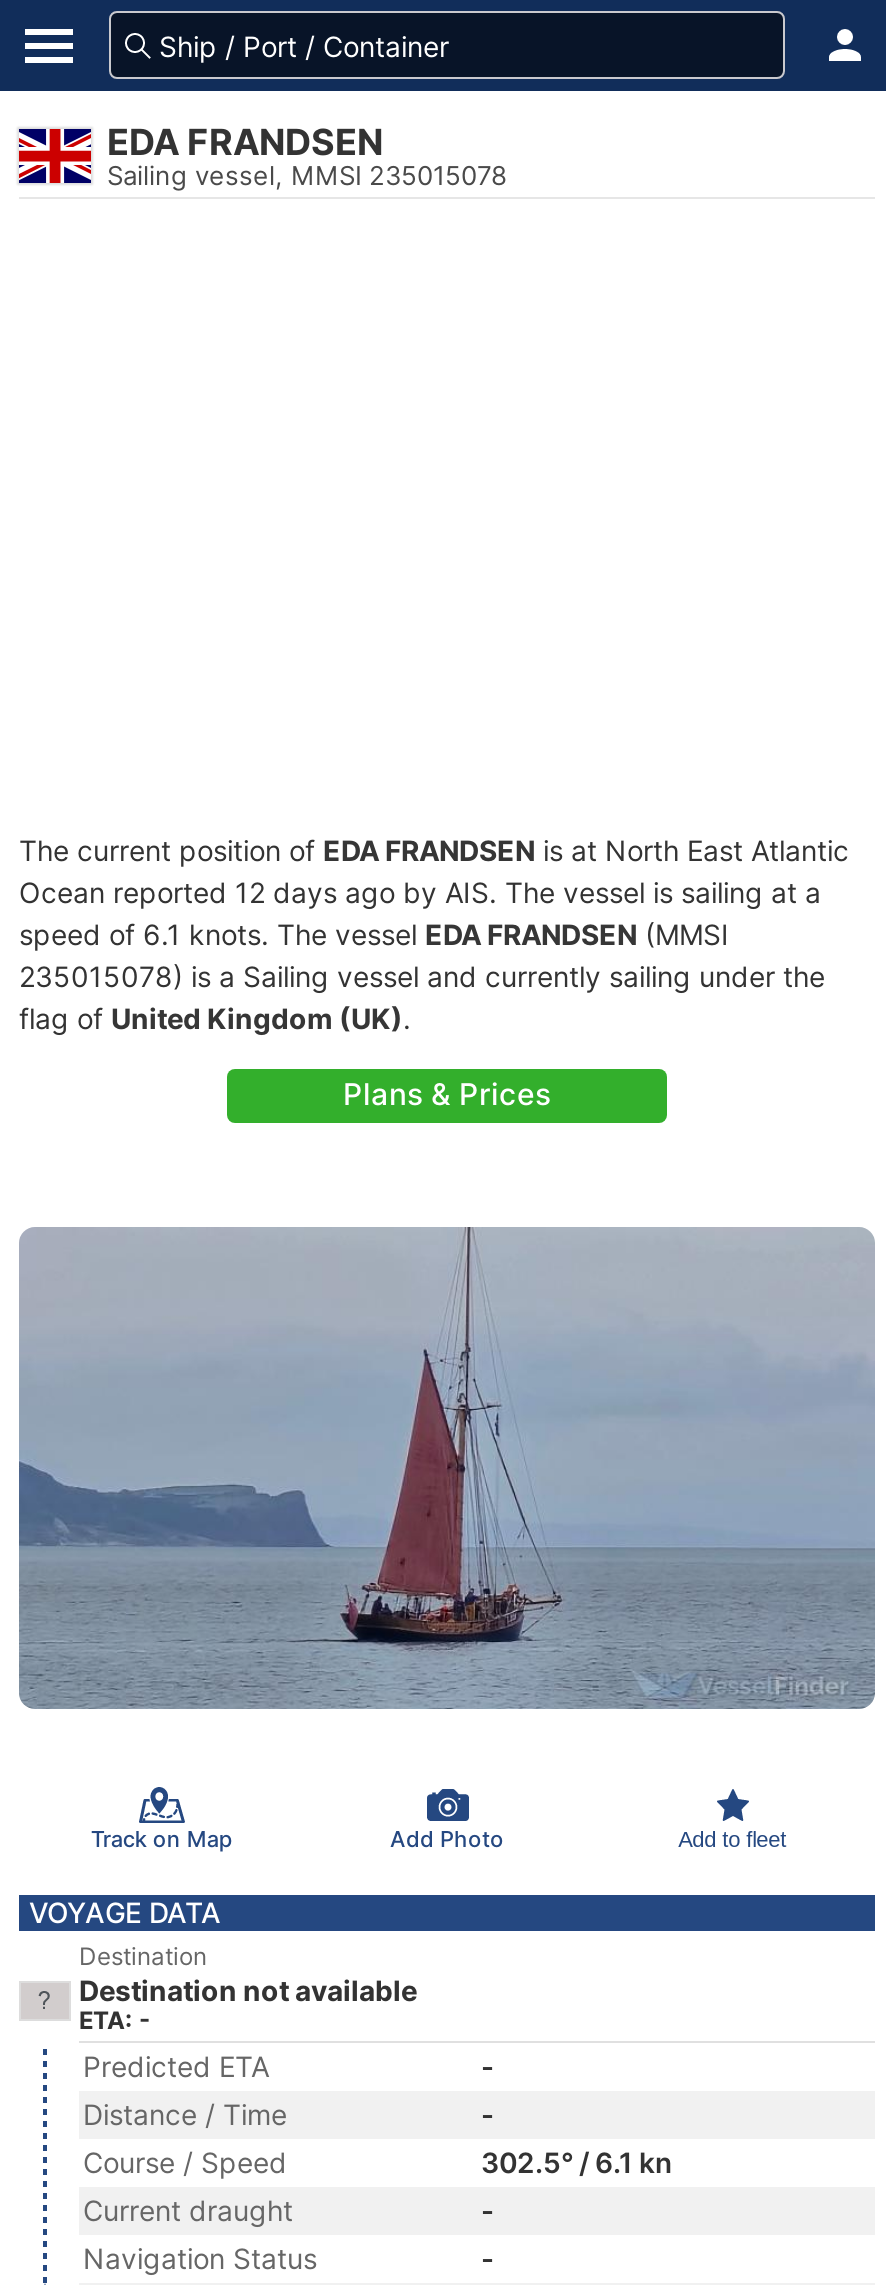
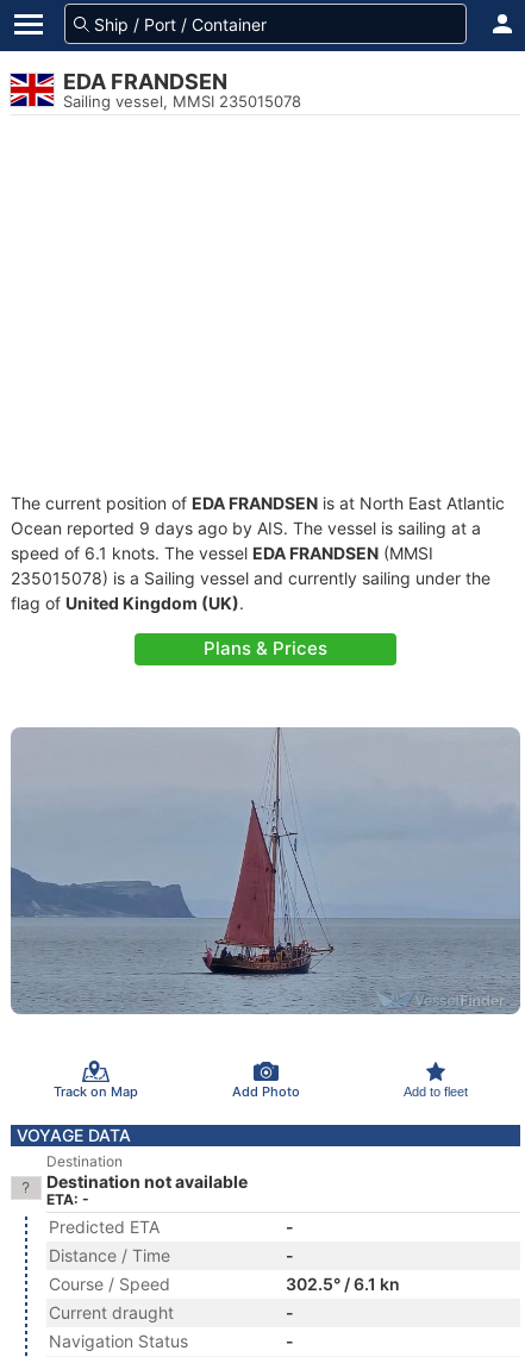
[19,875,821,909] Ocean reported 12 days ago by AIS. The vessel is sailing at a -> [11,518,481,538] Ocean reported 9 days ago by AIS. The vessel is sailing at a

